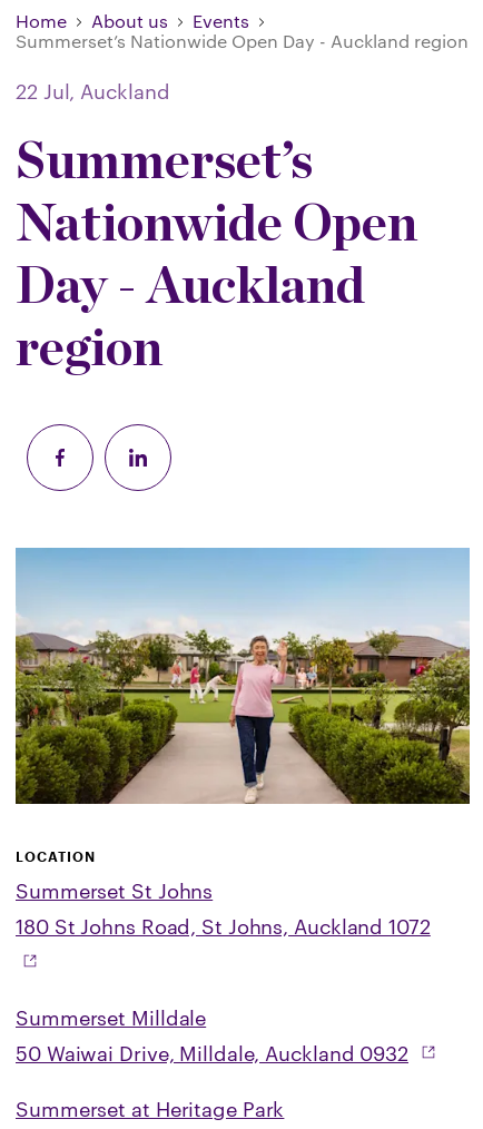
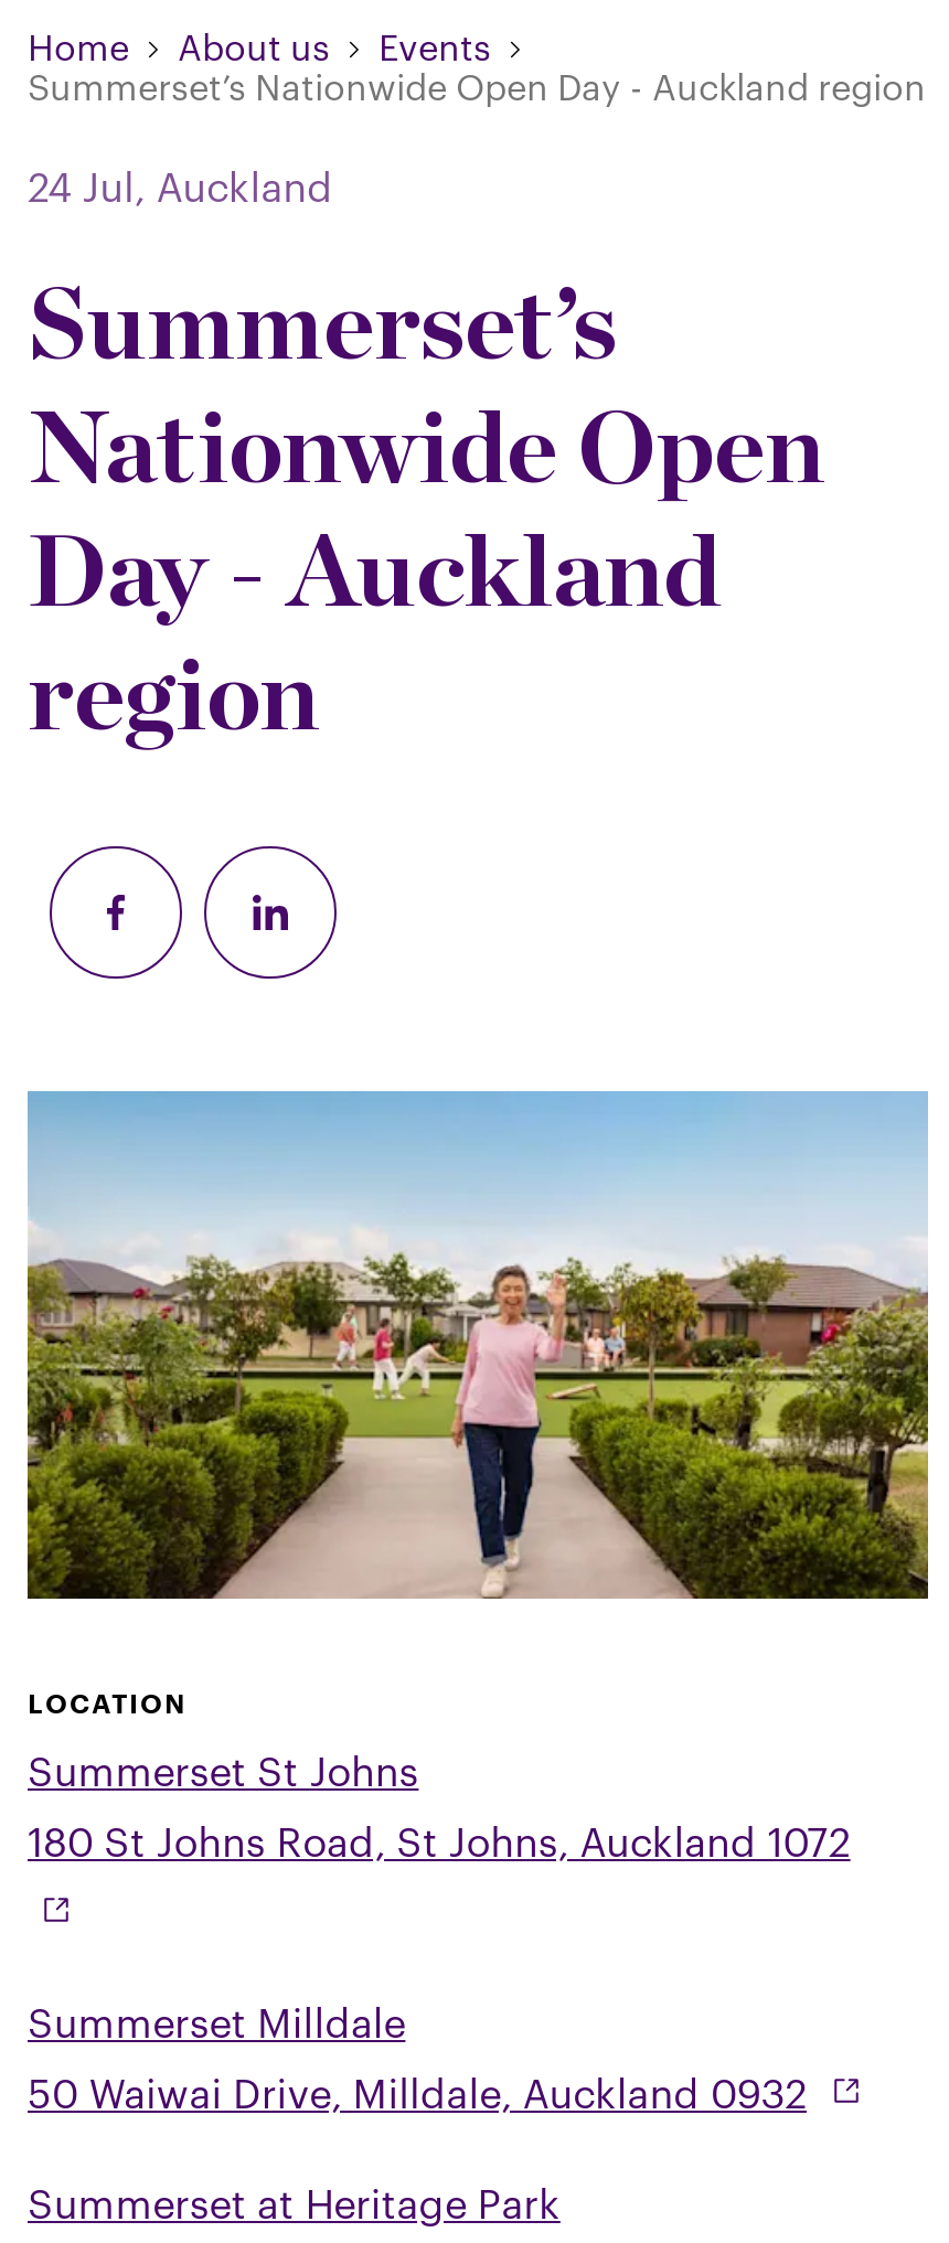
[16,79,170,104] 22 Jul, Auckland -> [28,162,333,211] 24 Jul, Auckland

